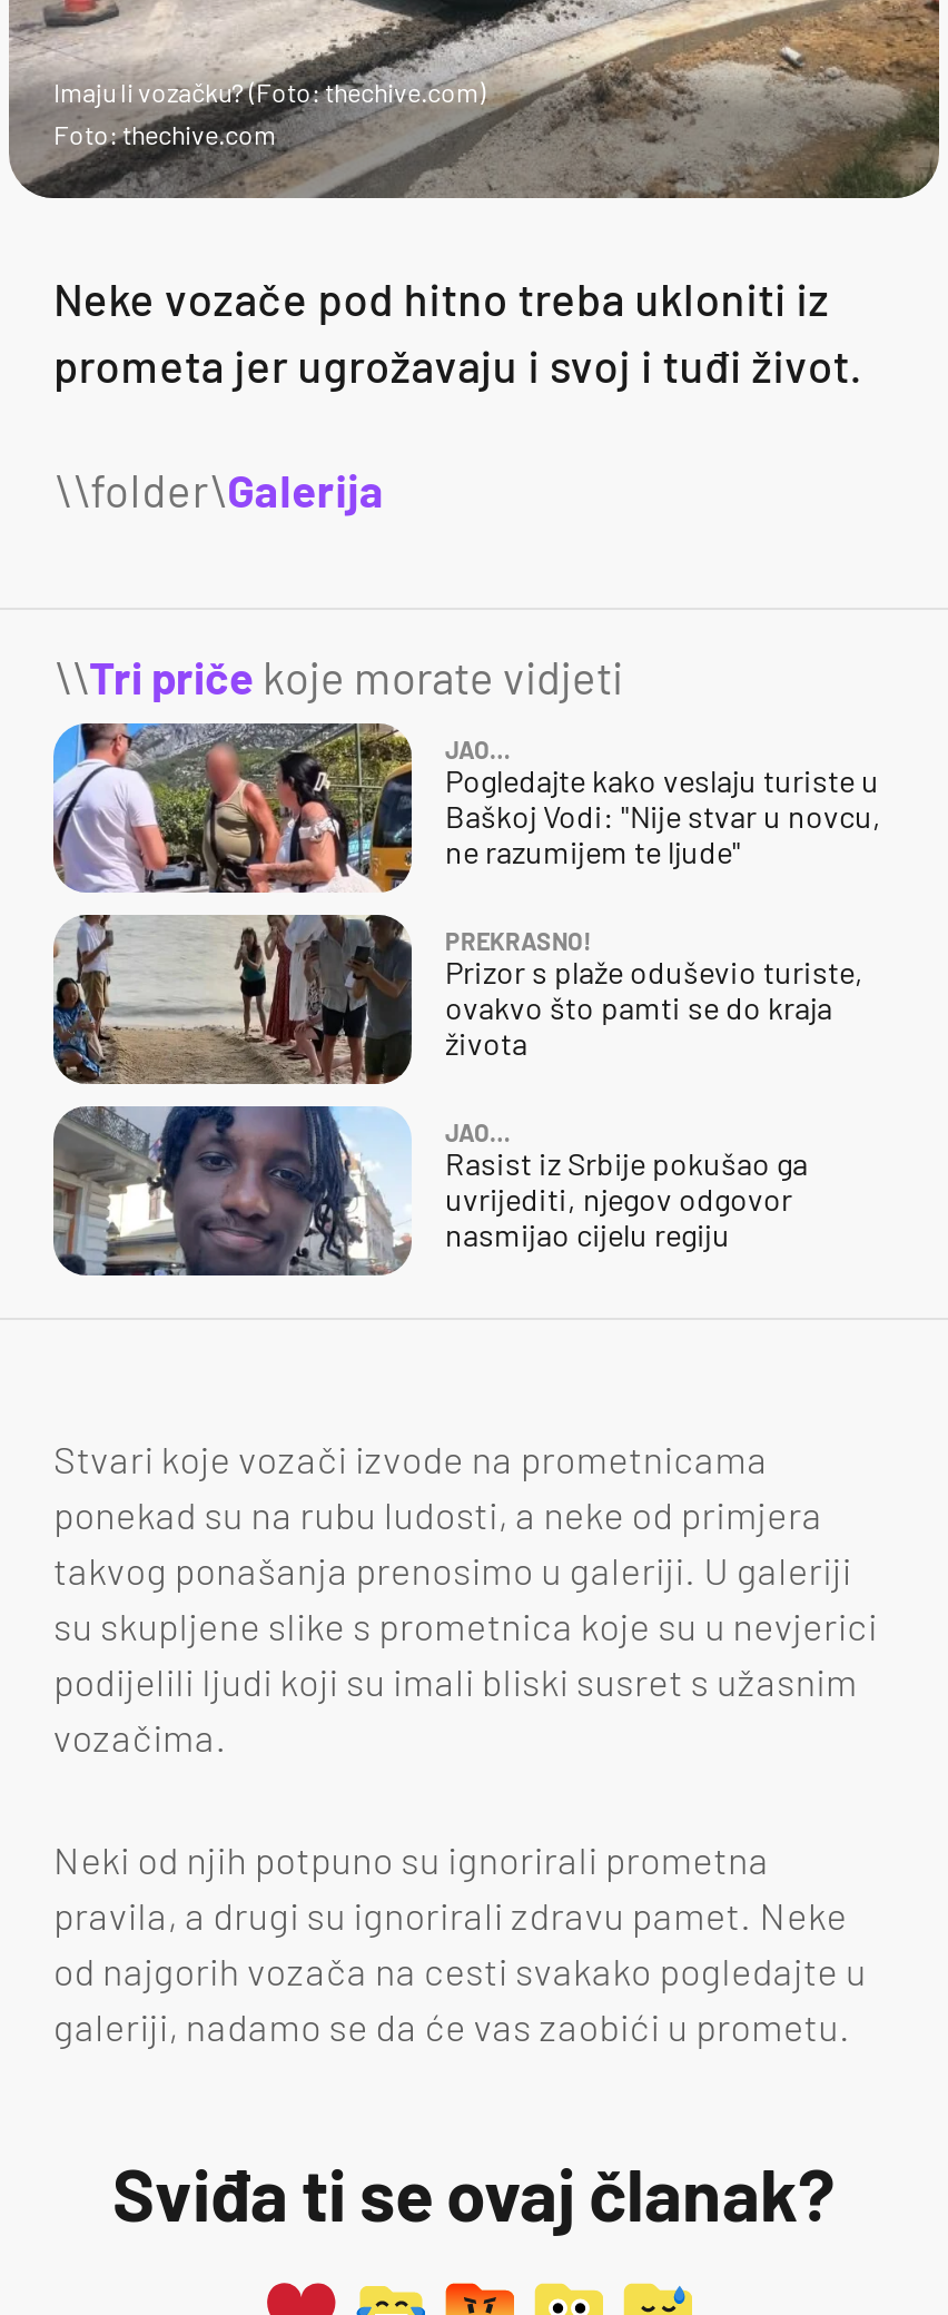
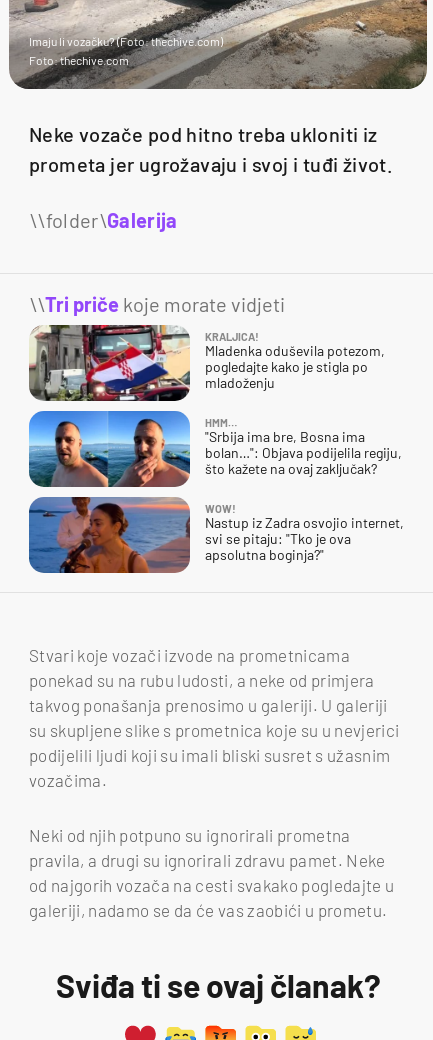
[51,721,881,895] [image] | JAO… | Pogledajte kako veslaju turiste u | Baškoj Vodi: "Nije stvar u novcu, | ne razumijem te ljude" -> [28,324,385,402] [image] | KRALJICA! | Mladenka oduševila potezom, | pogledajte kako je stigla po | mladoženju
[51,913,863,1086] [image] | PREKRASNO! | Prizor s plaže oduševio turiste, | ovakvo što pamti se do kraja | života -> [28,410,402,488] [image] | HMM… | "Srbija ima bre, Bosna ima | bolan…": Objava podijelila regiju, | što kažete na ovaj zaključak?
[51,1104,808,1278] [image] | JAO… | Rasist iz Srbije pokušao ga | uvrijediti, njegov odgovor | nasmijao cijelu regiju -> [28,496,404,574] [image] | WOW! | Nastup iz Zadra osvojio internet, | svi se pitaju: "Tko je ova | apsolutna boginja?"

